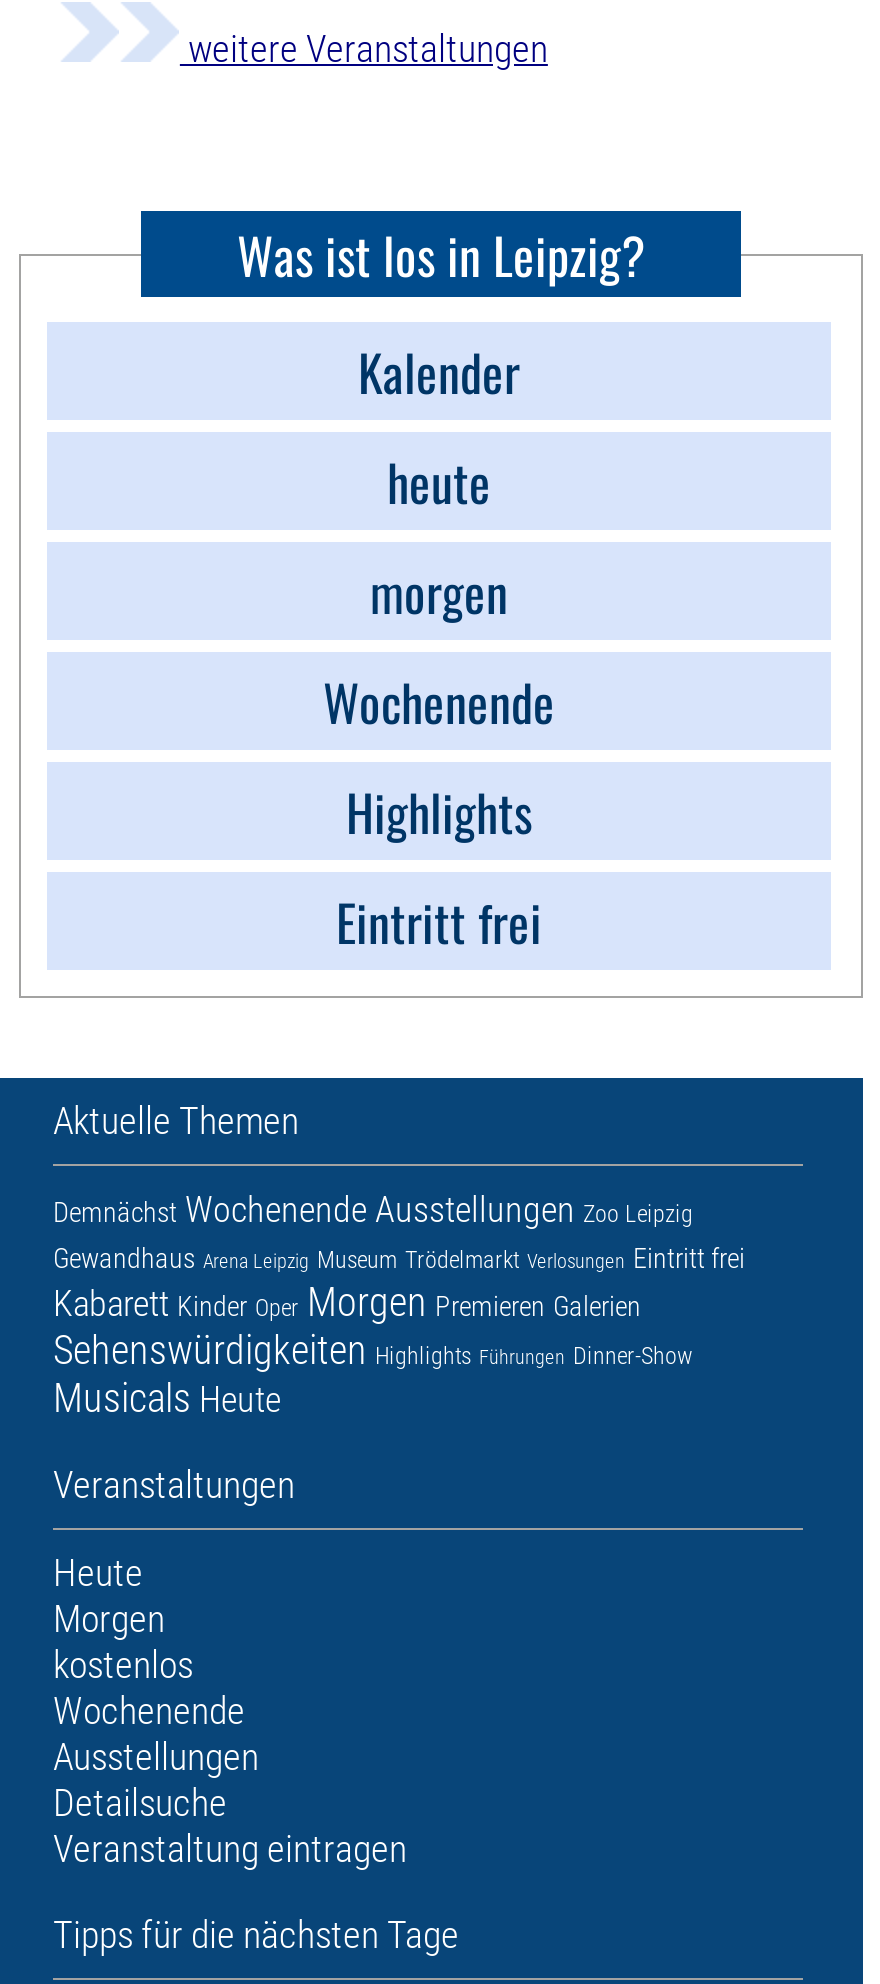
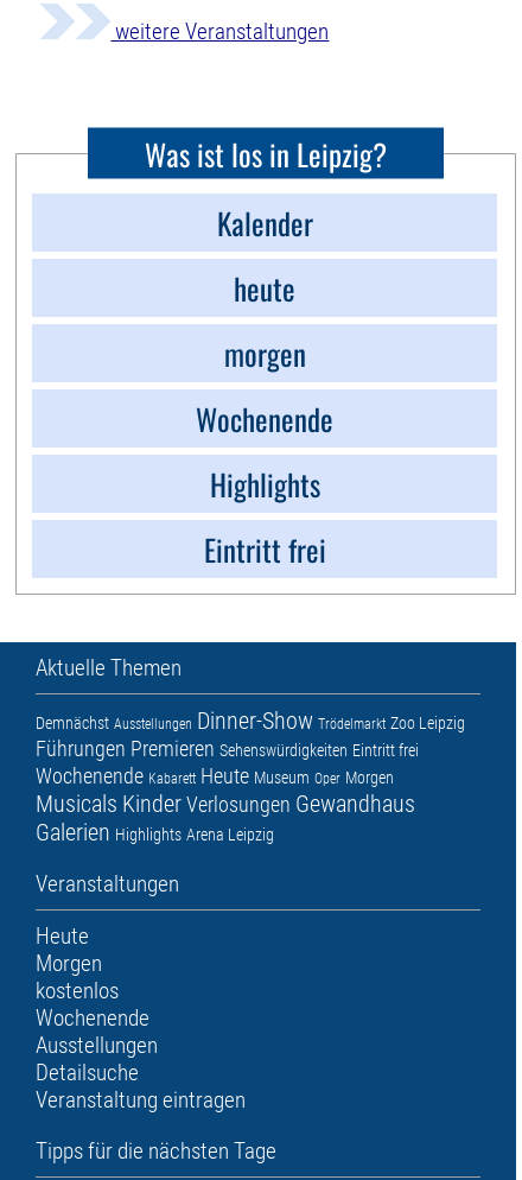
[53,1189,745,1423] Demnächst Wochenende Ausstellungen Zoo Leipzig | Gewandhaus Arena Leipzig Museum Trödelmarkt Verlosungen Eintritt frei | Kabarett Kinder Oper Morgen Premieren Galerien | Sehenswürdigkeiten Highlights Führungen Dinner-Show | Musicals Heute -> [36,707,465,847] Demnächst Ausstellungen Dinner-Show Trödelmarkt Zoo Leipzig | Führungen Premieren Sehenswürdigkeiten Eintritt frei | Wochenende Kabarett Heute Museum Oper Morgen | Musicals Kinder Verlosungen Gewandhaus | Galerien Highlights Arena Leipzig

